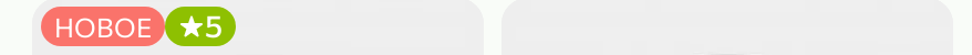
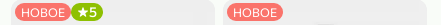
none -> [233,5,277,19] НОВОЕ

